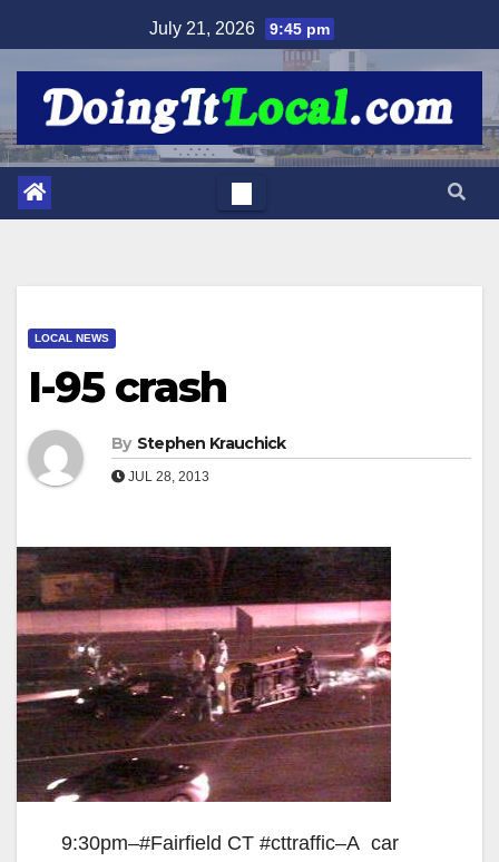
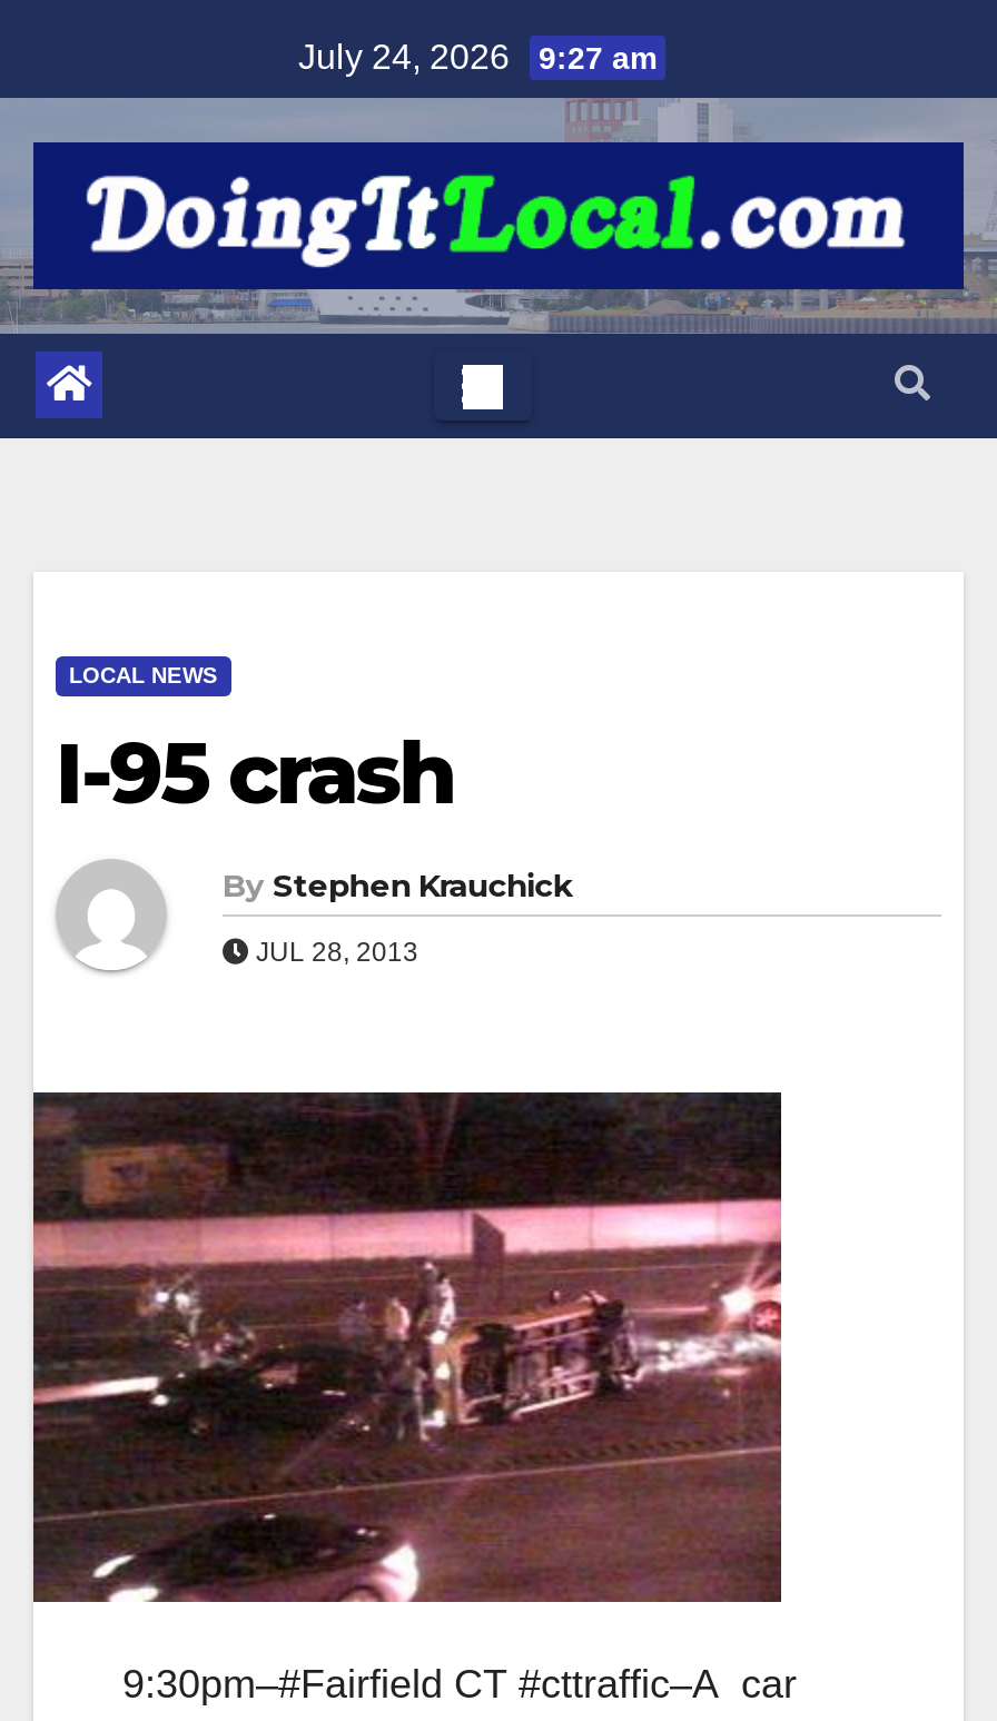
[149,19,329,38] July 21, 2026 9:45 pm -> [298,38,657,76] July 24, 2026 9:27 am

